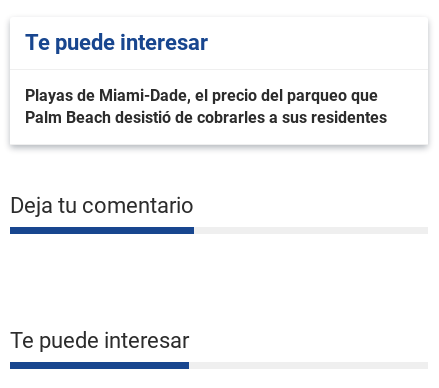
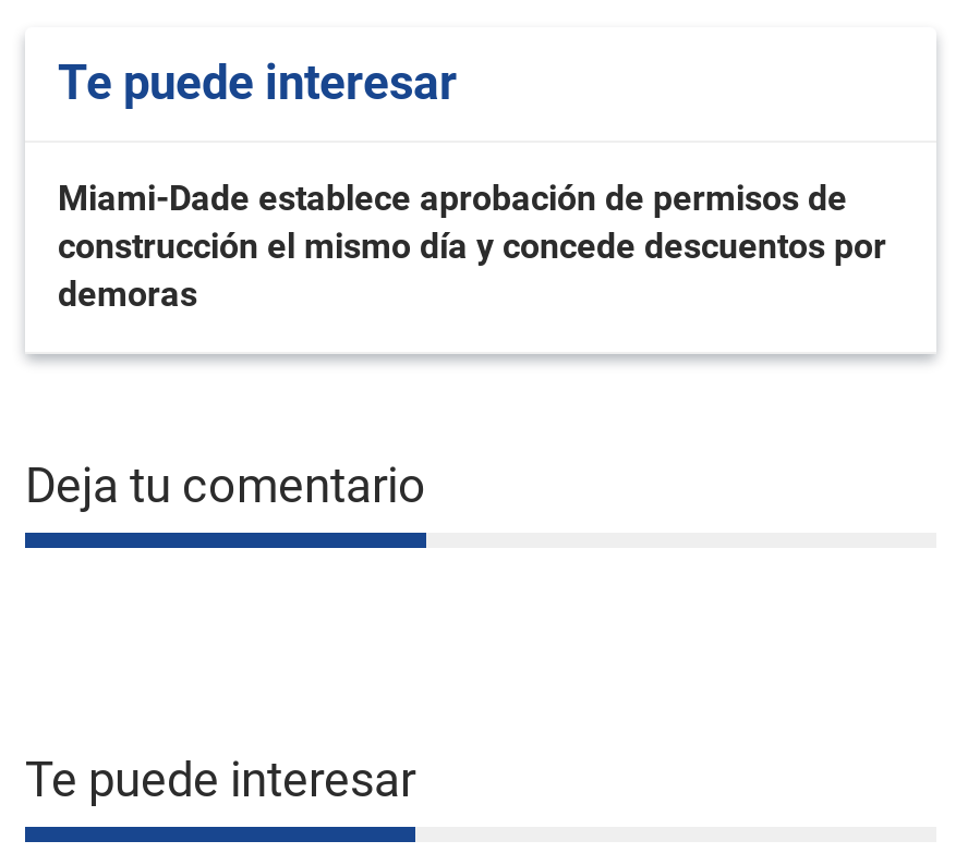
[25,86,387,127] Playas de Miami-Dade, el precio del parqueo que | Palm Beach desistió de cobrarles a sus residentes -> [58,177,886,315] Miami-Dade establece aprobación de permisos de | construcción el mismo día y concede descuentos por | demoras

